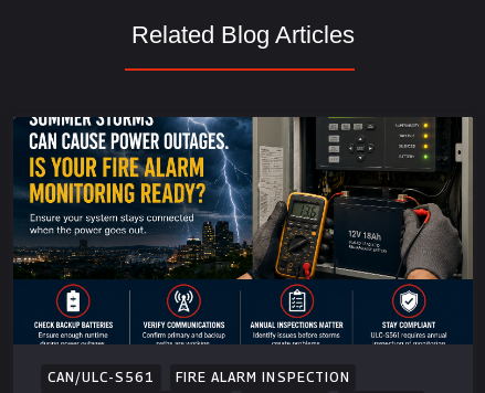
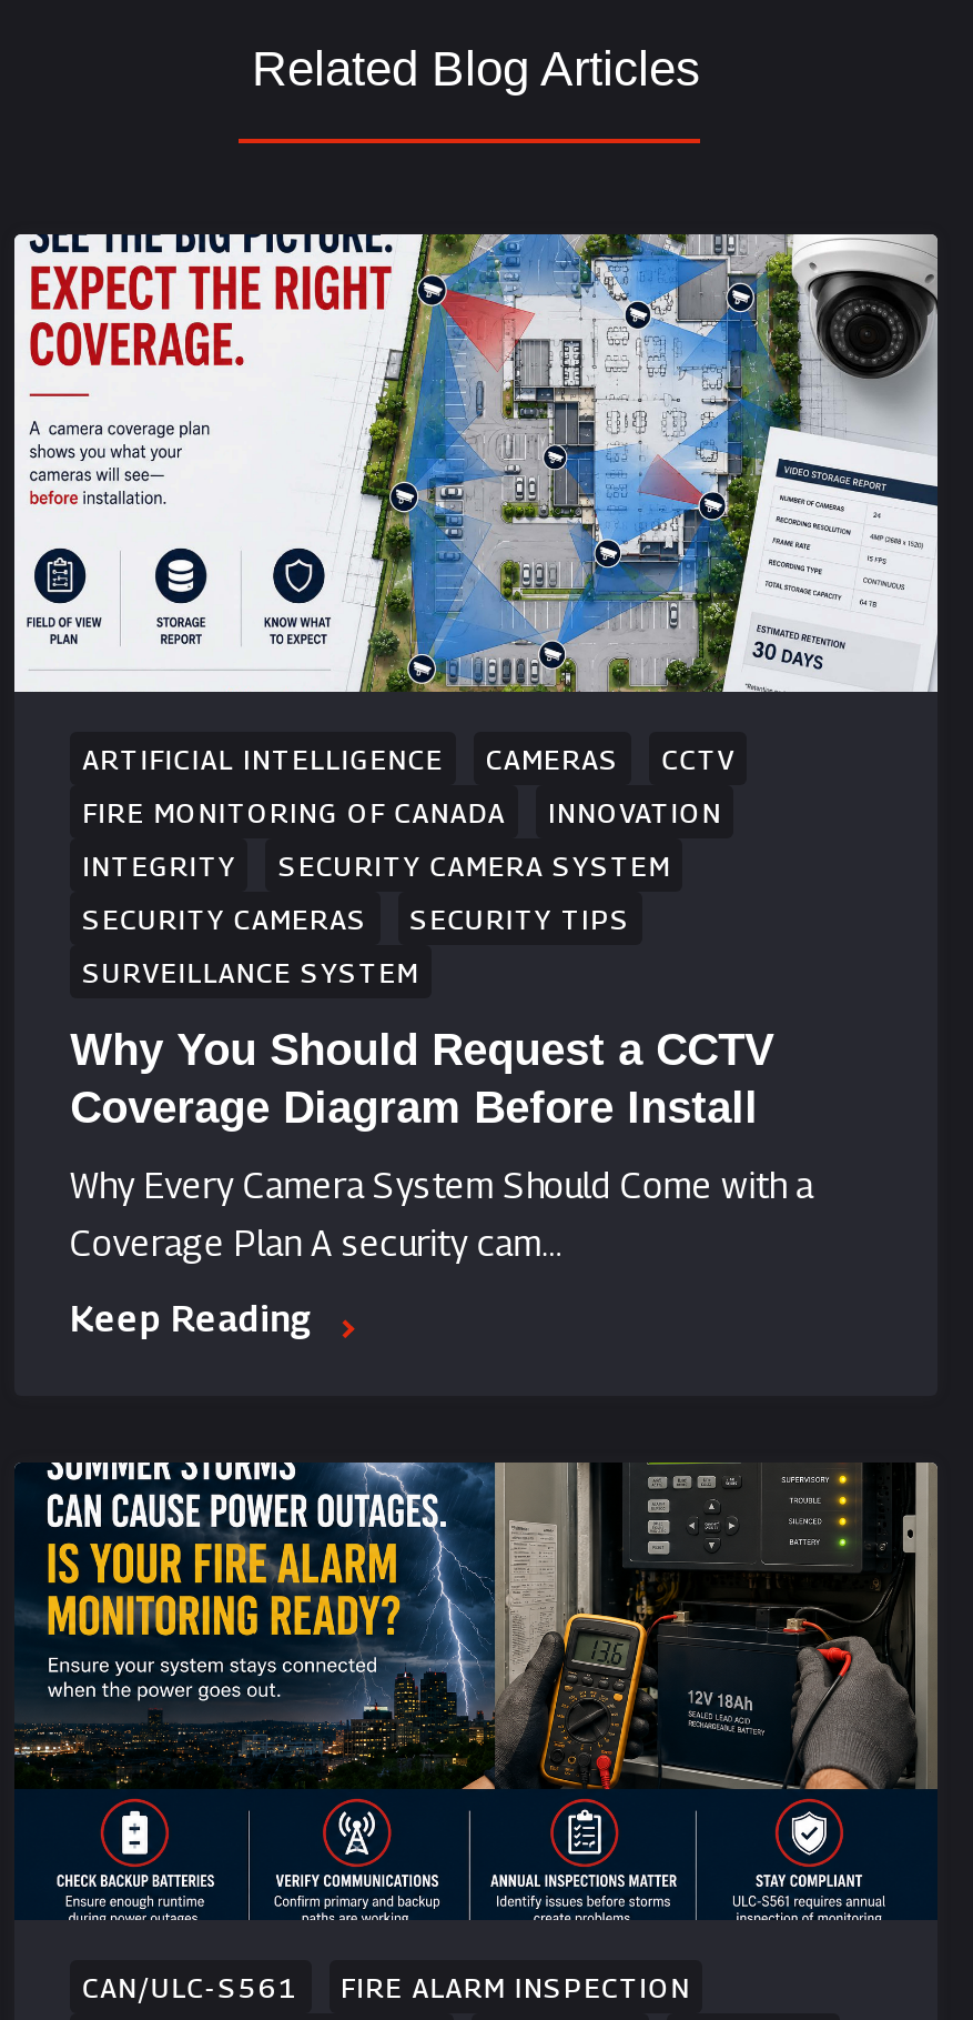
none -> [12,232,940,1342] [image] | ARTIFICIAL INTELLIGENCE | CAMERAS | CCTV | FIRE MONITORING OF CANADA | INNOVATION | INTEGRITY | SECURITY CAMERA SYSTEM | SECURITY CAMERAS | SECURITY TIPS | SURVEILLANCE SYSTEM | Why You Should Request a CCTV | Coverage Diagram Before Install | Why Every Camera System Should Come with a | Coverage Plan A security cam... | Keep Reading

